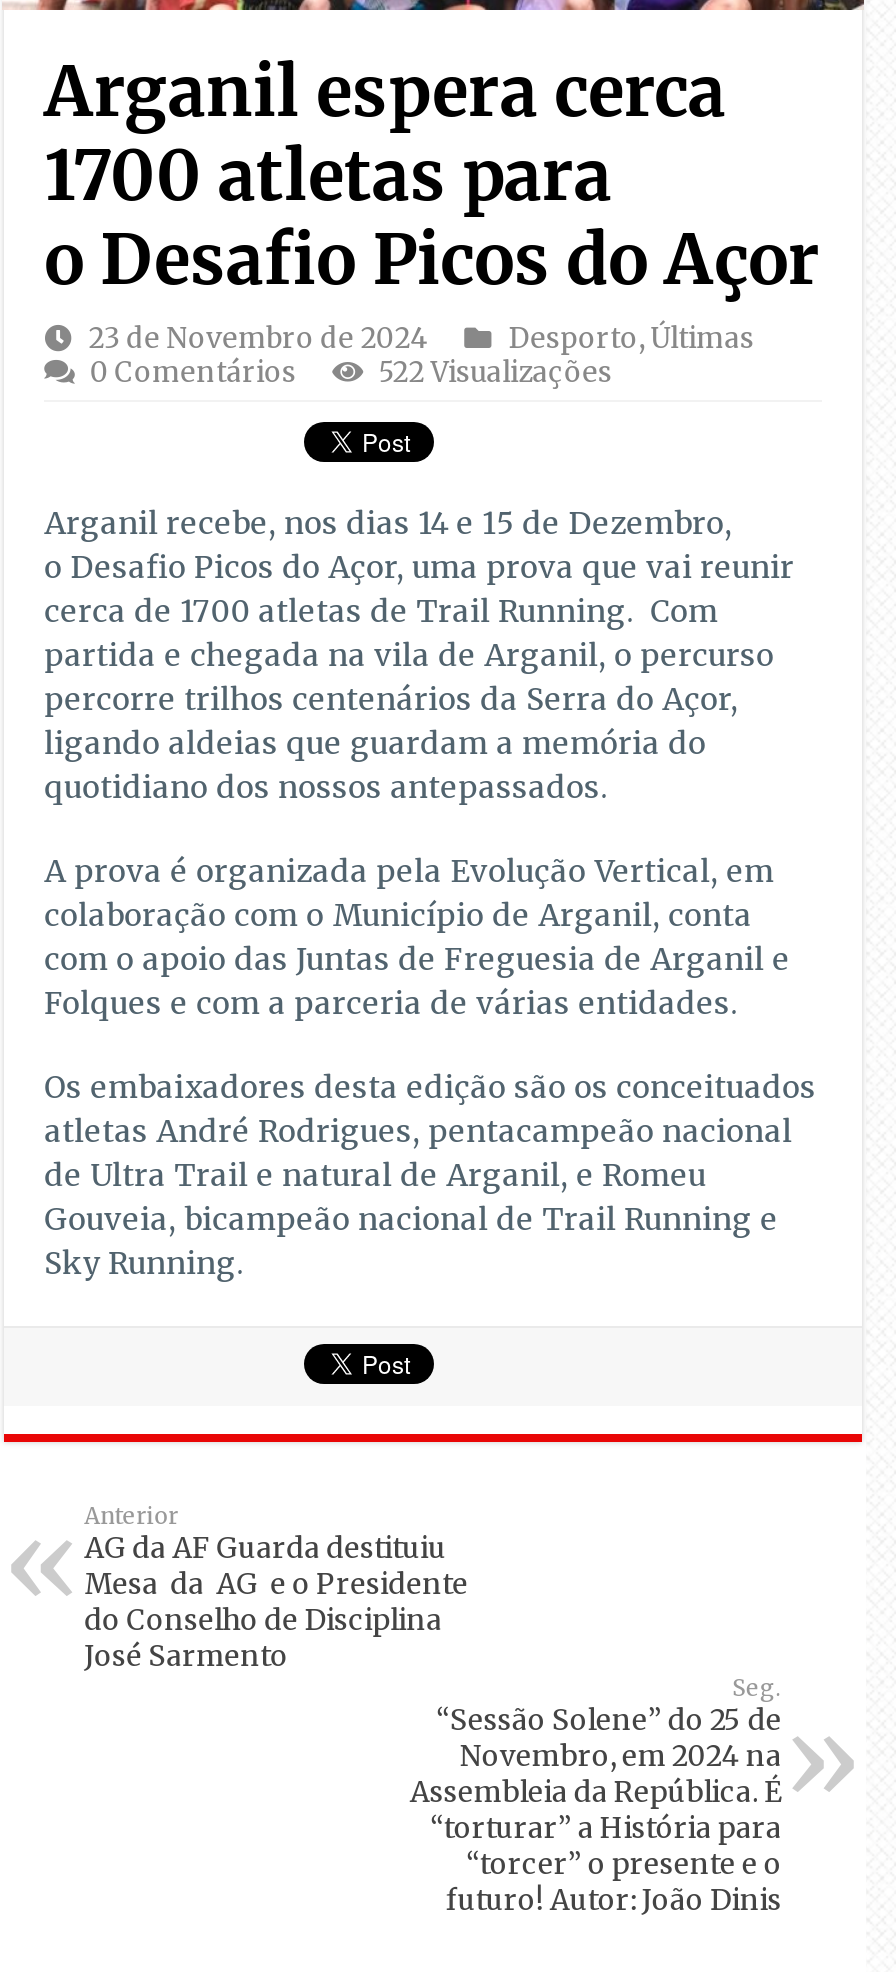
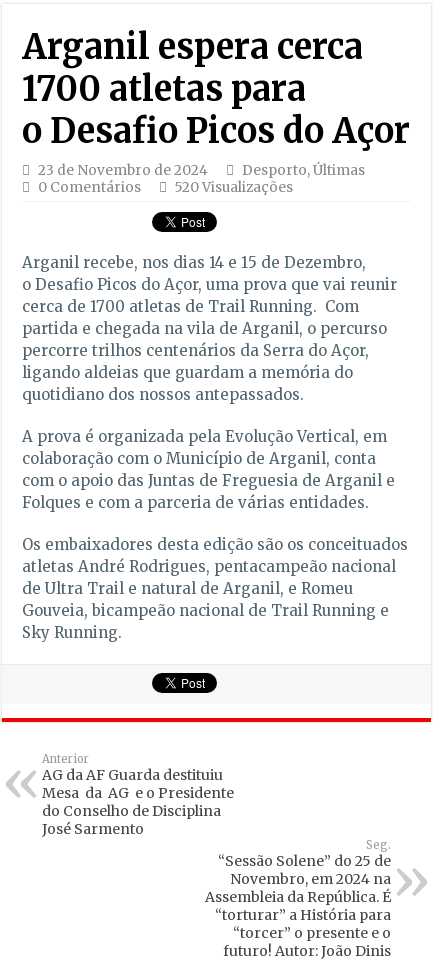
[378,357,612,391] 522 Visualizações -> [175,179,293,196] 520 Visualizações

